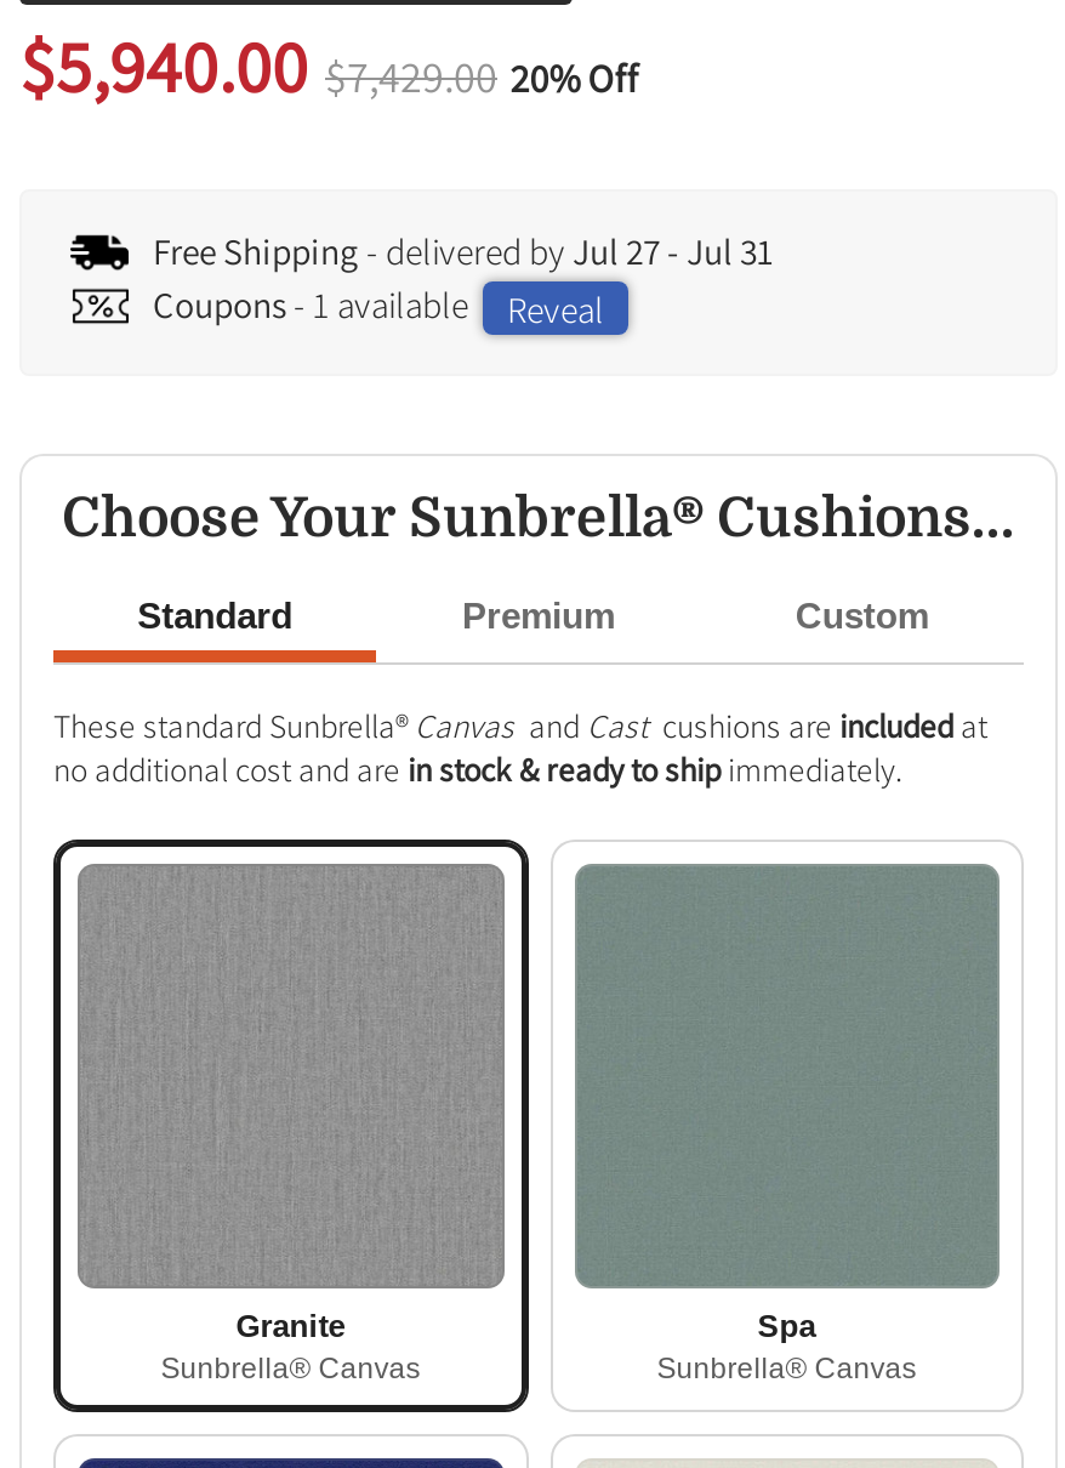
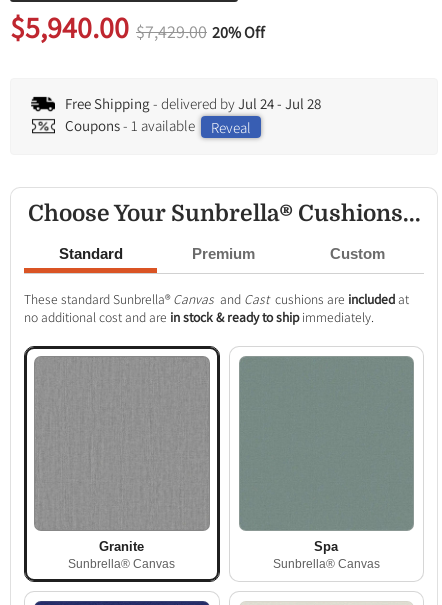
[153,229,774,275] Free Shipping - delivered by Jul 27 - Jul 31 -> [65,94,321,113] Free Shipping - delivered by Jul 24 - Jul 28

